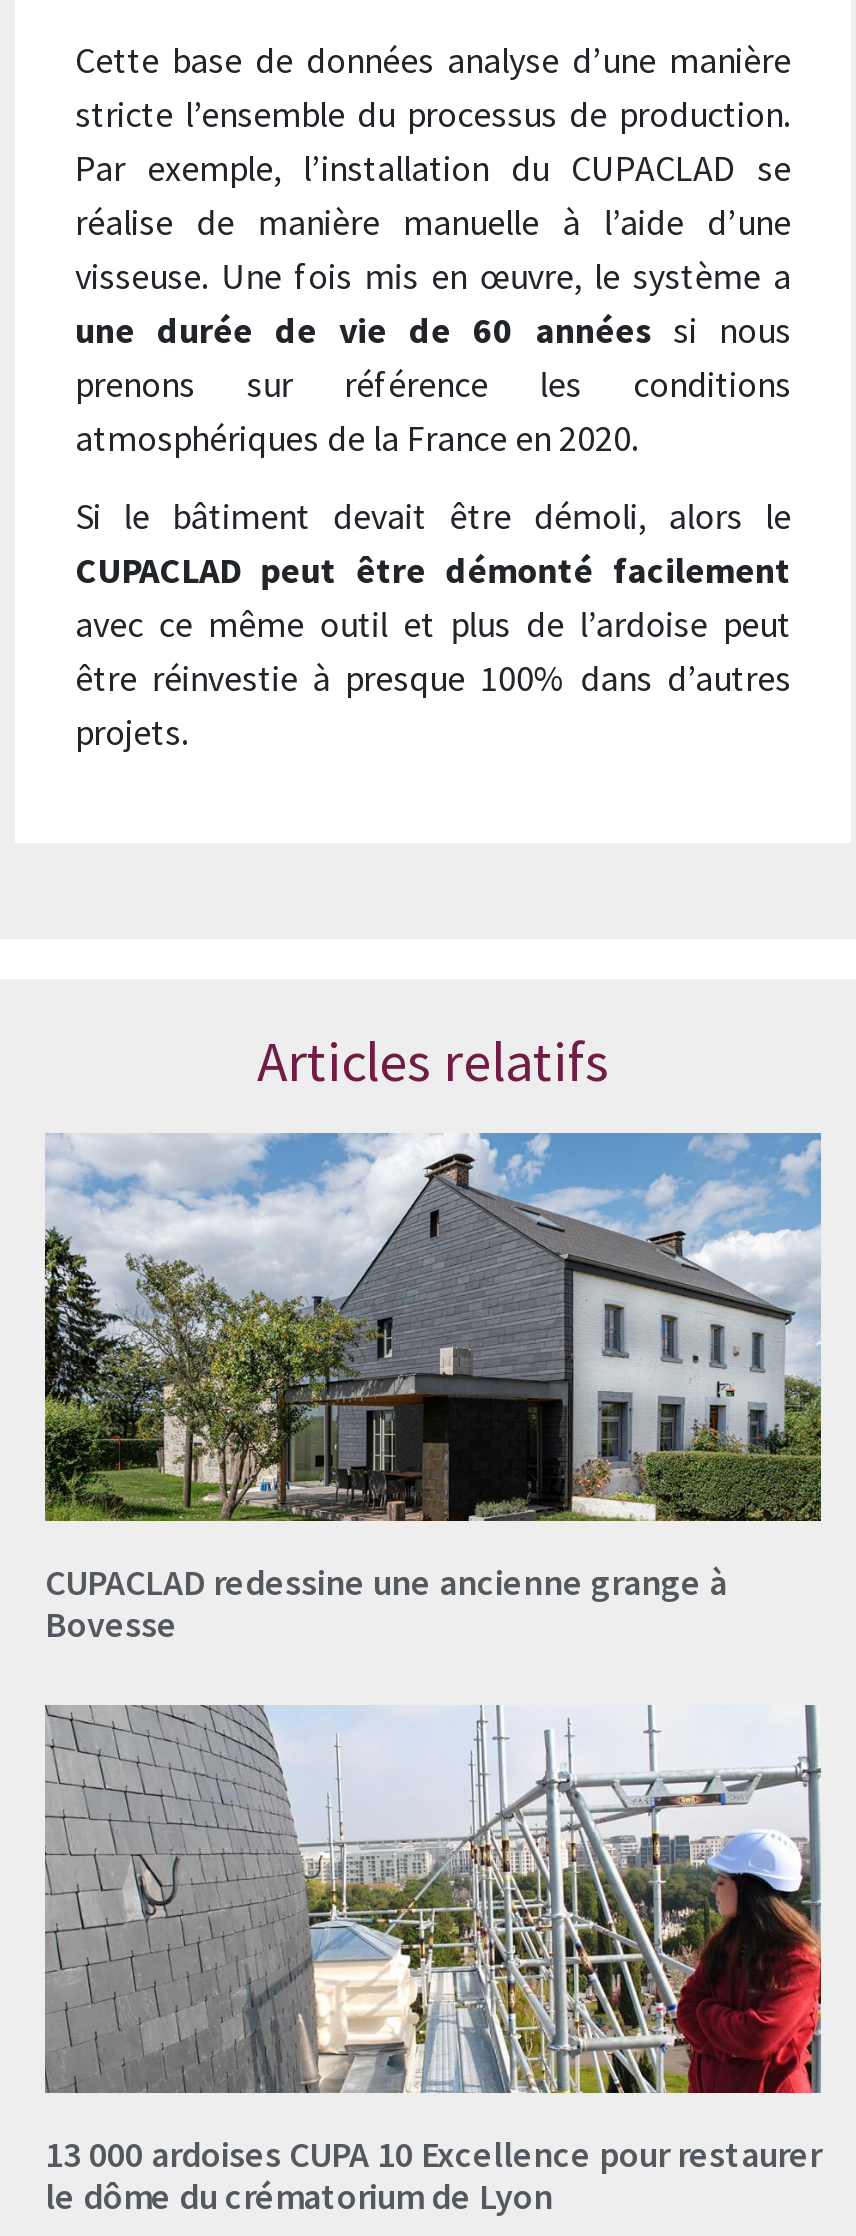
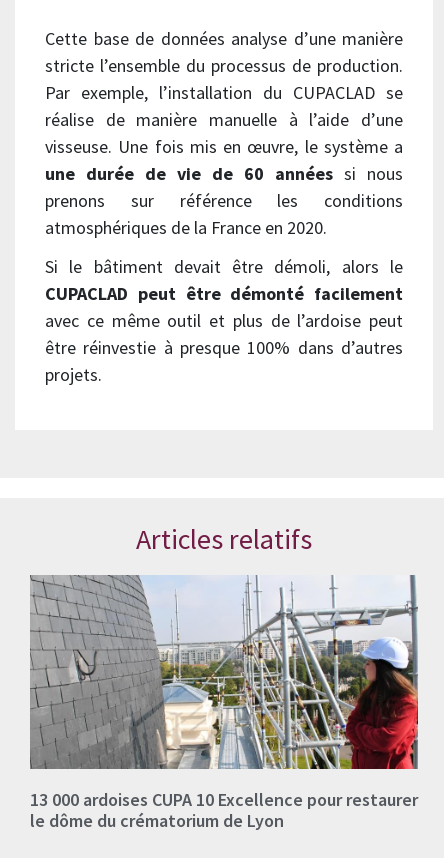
[45,1131,823,1647] [image] | CUPACLAD redessine une ancienne grange à | Bovesse -> none

